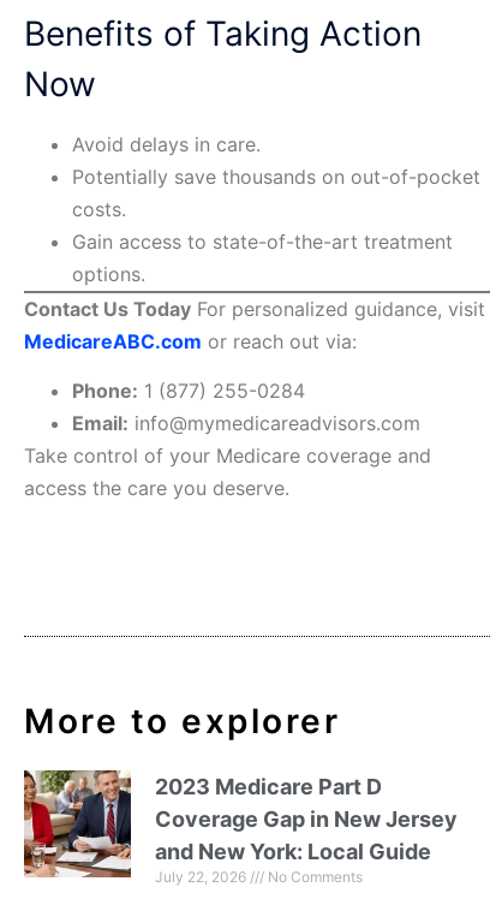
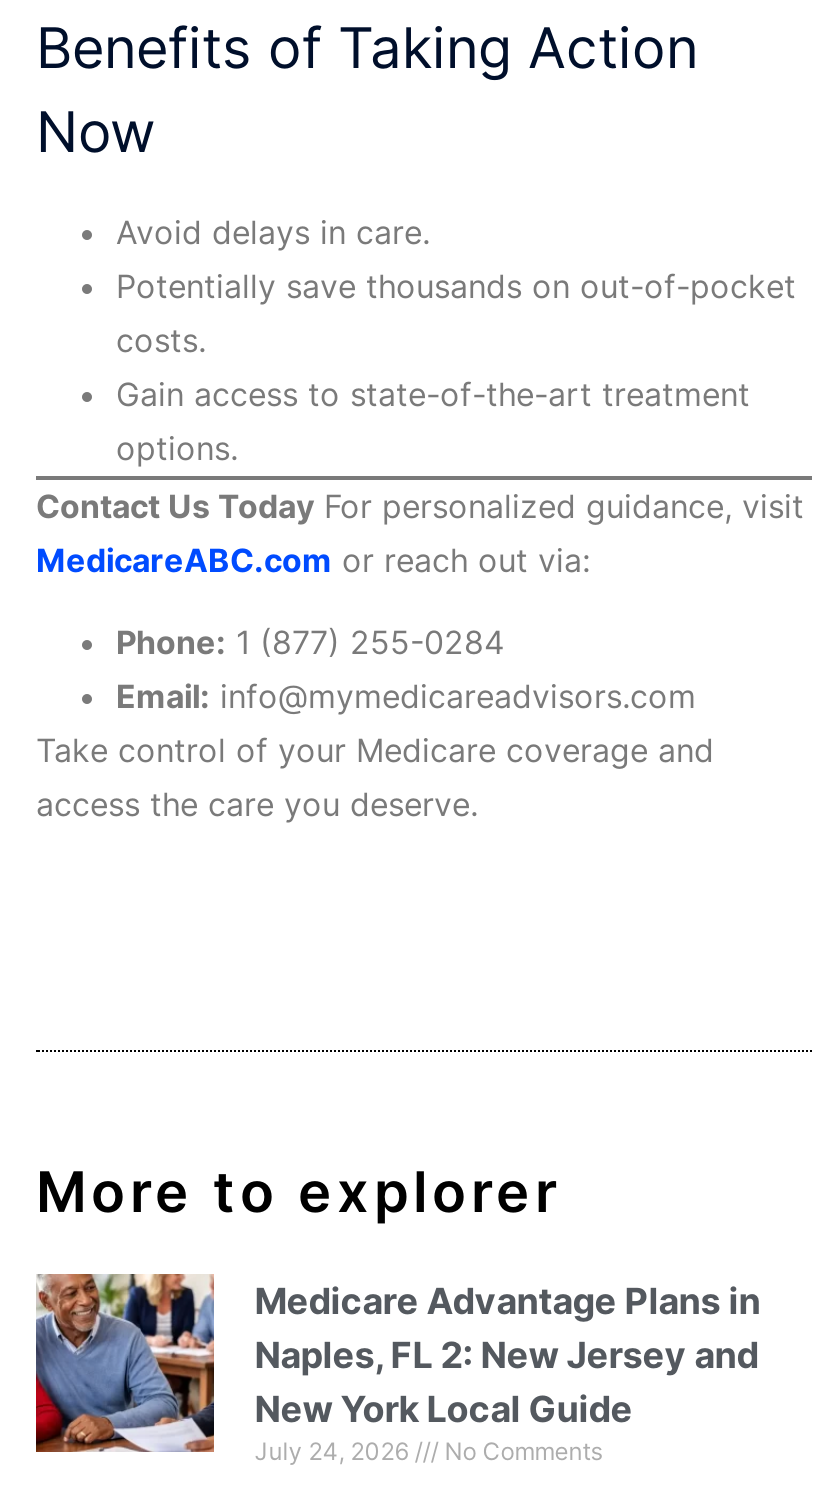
[23,769,458,886] [image] | 2023 Medicare Part D | Coverage Gap in New Jersey | and New York: Local Guide | July 22, 2026 -> [34,1272,760,1466] [image] | Medicare Advantage Plans in | Naples, FL 2: New Jersey and | New York Local Guide | July 24, 2026

